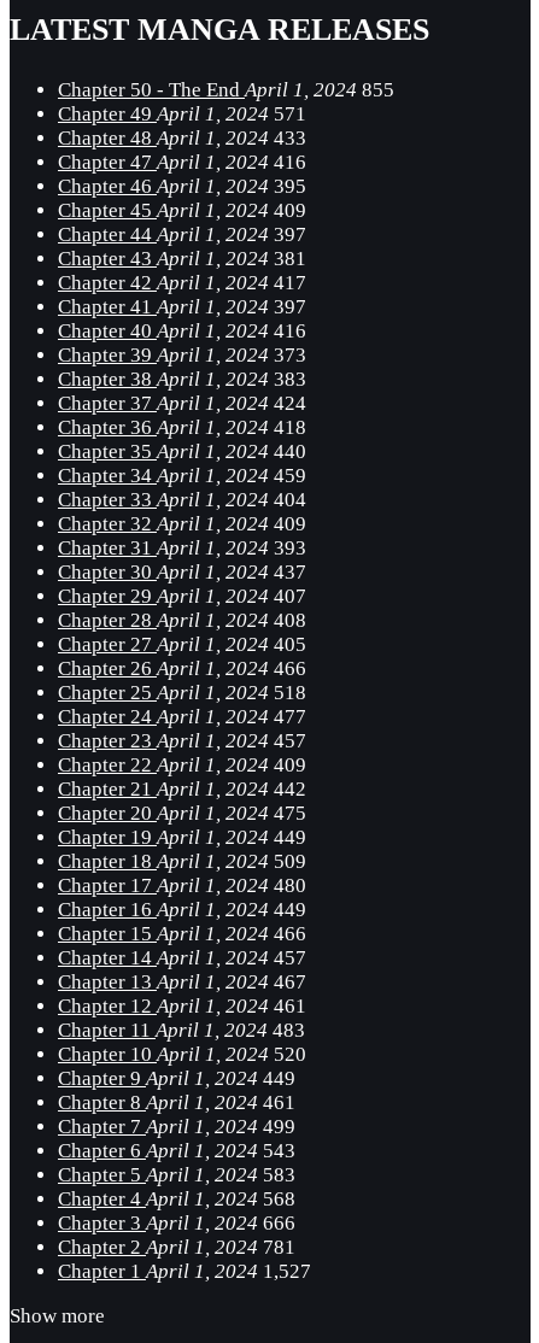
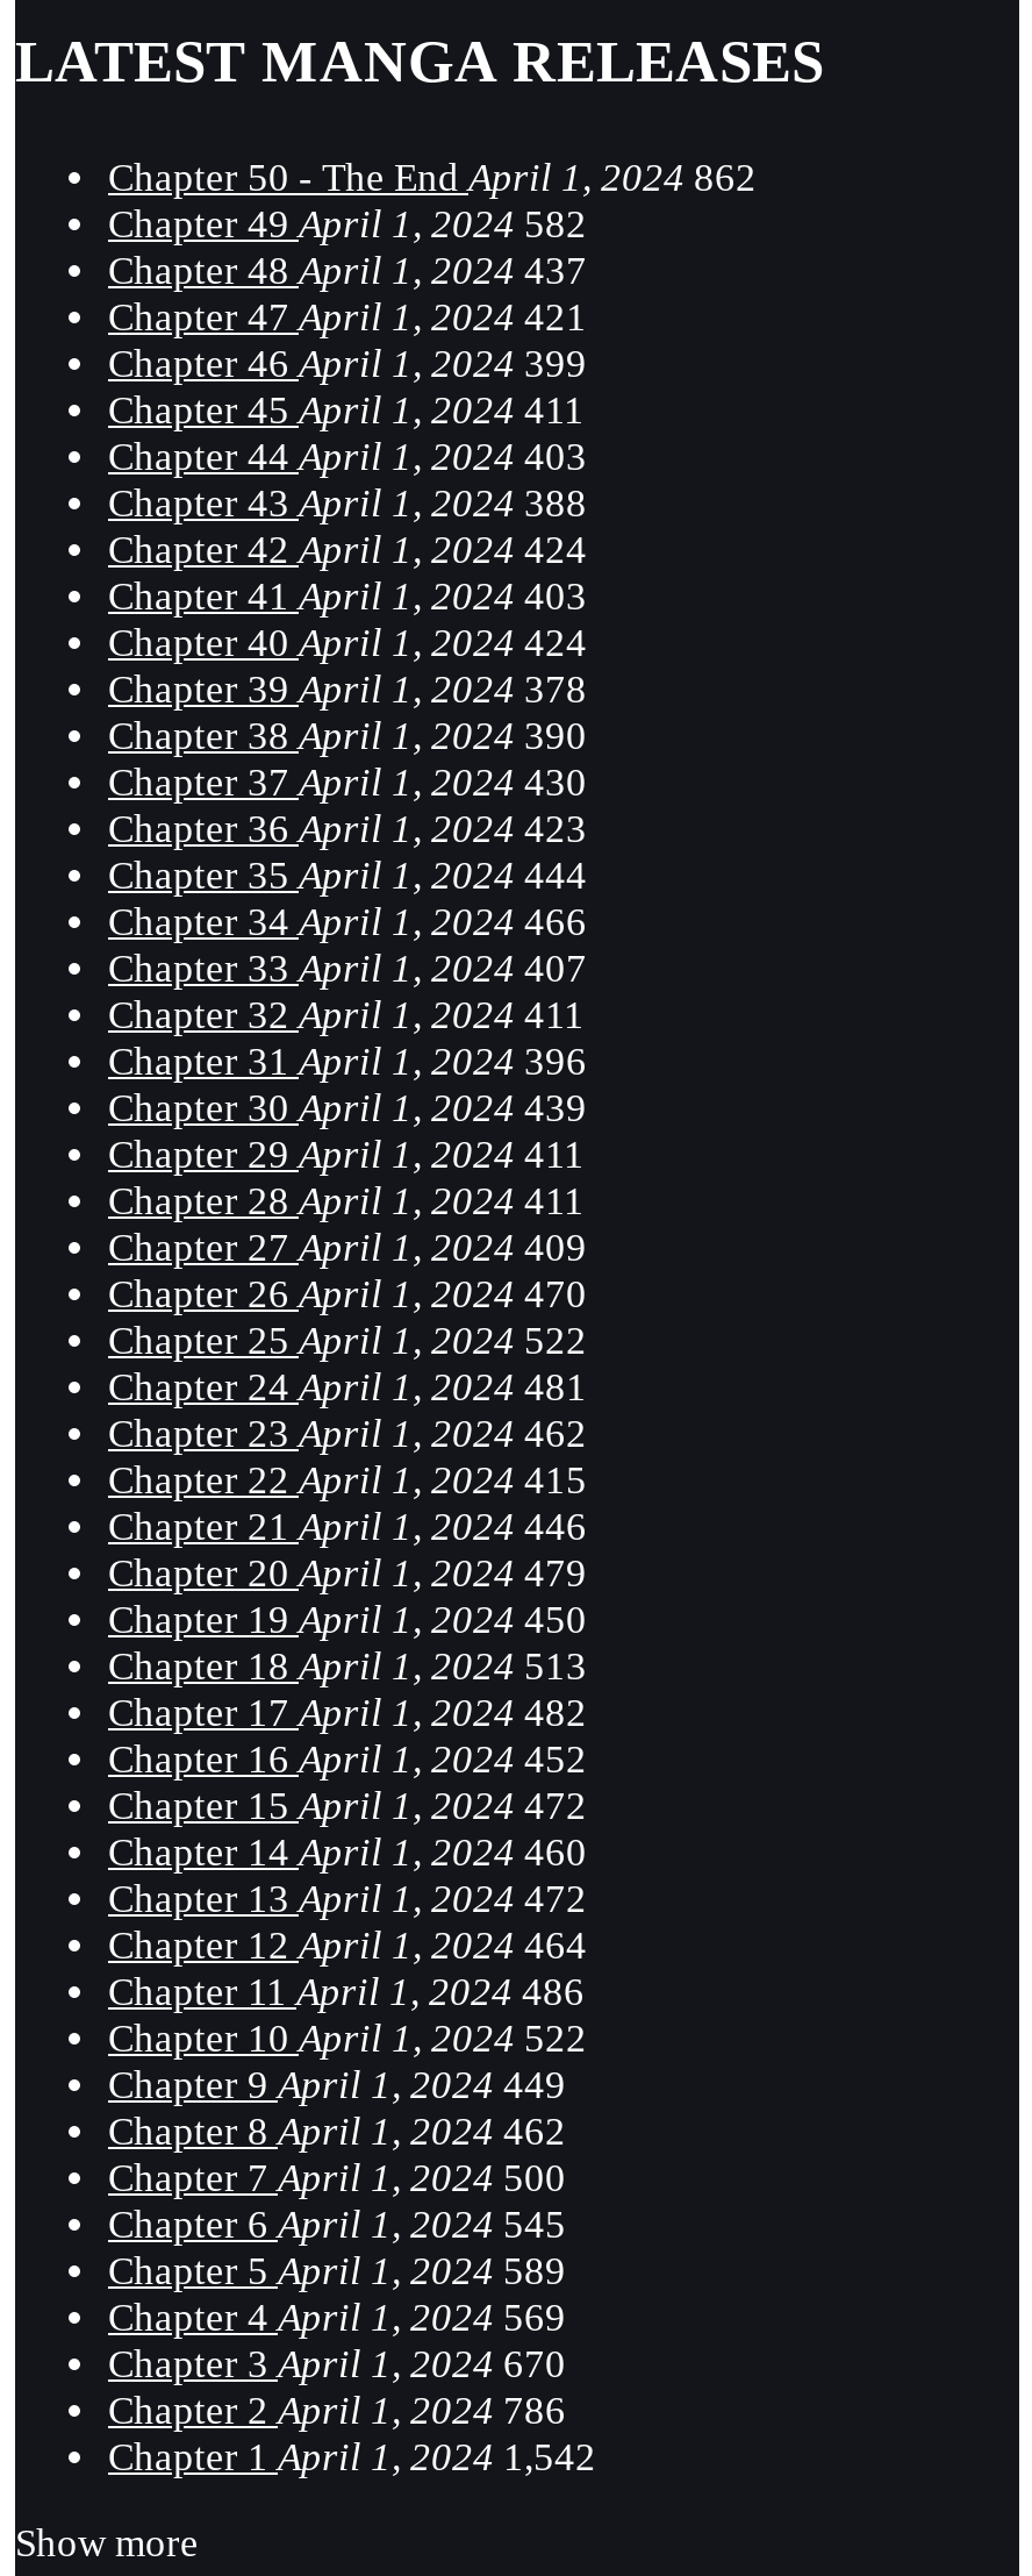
[58,78,394,101] Chapter 50 - The End April 1, 2024 855 -> [108,156,757,200] Chapter 50 - The End April 1, 2024 862
[58,102,306,125] Chapter 49 April 1, 2024 571 -> [108,202,587,246] Chapter 49 April 1, 2024 582
[58,126,306,149] Chapter 48 April 1, 2024 433 -> [108,249,587,293] Chapter 48 April 1, 2024 437
[58,151,306,173] Chapter 47 April 1, 2024 416 -> [108,295,587,339] Chapter 47 April 1, 2024 421
[58,175,306,198] Chapter 46 April 1, 2024 395 -> [108,342,587,386] Chapter 46 April 1, 2024 399
[58,199,306,222] Chapter 45 April 1, 2024 409 -> [108,388,585,432] Chapter 45 April 1, 2024 411
[58,223,306,246] Chapter 44 April 1, 2024 397 -> [108,435,587,479] Chapter 44 April 1, 2024 403
[58,247,306,270] Chapter 43 April 1, 2024 381 -> [108,481,587,525] Chapter 43 April 1, 2024 388
[58,271,306,294] Chapter 42 April 1, 2024 417 -> [108,528,587,572] Chapter 42 April 1, 2024 424
[58,295,306,318] Chapter 41 April 1, 2024 397 -> [108,574,587,618] Chapter 41 April 1, 2024 403
[58,319,306,342] Chapter 40 April 1, 2024 416 -> [108,621,587,665] Chapter 40 April 1, 2024 424
[58,343,306,366] Chapter 39 April 1, 2024 373 -> [108,667,587,712] Chapter 39 April 1, 2024 378
[58,368,306,390] Chapter 38 April 1, 2024 383 -> [108,714,587,758] Chapter 38 April 1, 2024 390
[58,392,306,415] Chapter 37 April 1, 2024 424 -> [108,760,587,805] Chapter 37 April 1, 2024 430
[58,416,306,439] Chapter 36 April 1, 2024 418 -> [108,807,587,851] Chapter 36 April 1, 2024 423
[58,440,306,463] Chapter 35 April 1, 2024 440 -> [108,853,587,898] Chapter 35 April 1, 2024 444
[58,464,306,487] Chapter 34 April 1, 2024 459 -> [108,900,587,944] Chapter 34 April 1, 2024 466
[58,488,306,511] Chapter 33 April 1, 2024 404 -> [108,946,587,991] Chapter 33 April 1, 2024 407
[58,512,306,535] Chapter 32 April 1, 2024 409 -> [108,993,585,1037] Chapter 32 April 1, 2024 411
[58,536,306,559] Chapter 31 April 1, 2024 393 -> [108,1039,587,1084] Chapter 31 April 1, 2024 396
[58,560,306,583] Chapter 30 April 1, 2024 437 -> [108,1086,587,1130] Chapter 30 April 1, 2024 439
[58,585,306,607] Chapter 29 April 1, 2024 407 -> [108,1133,585,1177] Chapter 29 April 1, 2024 411
[58,609,306,632] Chapter 28 April 1, 2024 408 -> [108,1179,585,1223] Chapter 28 April 1, 2024 411
[58,633,306,656] Chapter 27 April 1, 2024 405 -> [108,1226,587,1270] Chapter 27 April 1, 2024 409
[58,657,306,680] Chapter 26 April 1, 2024 466 -> [108,1272,587,1316] Chapter 26 April 1, 2024 470
[58,681,306,704] Chapter 25 April 1, 2024 518 -> [108,1319,587,1363] Chapter 25 April 1, 2024 522
[58,705,306,728] Chapter 24 April 1, 2024 477 -> [108,1365,587,1409] Chapter 24 April 1, 2024 481
[58,729,306,752] Chapter 23 April 1, 2024 457 -> [108,1412,587,1456] Chapter 23 April 1, 2024 462
[58,753,306,776] Chapter 22 April 1, 2024 409 -> [108,1458,587,1502] Chapter 22 April 1, 2024 415
[58,777,306,800] Chapter 21 April 1, 2024 442 -> [108,1505,587,1549] Chapter 21 April 1, 2024 446
[58,802,306,824] Chapter 20 April 1, 2024 475 -> [108,1551,587,1595] Chapter 20 April 1, 2024 479
[58,826,306,849] Chapter 19 April 1, 2024 449 -> [108,1598,587,1642] Chapter 19 April 1, 2024 450
[58,850,306,873] Chapter 18 April 1, 2024 509 -> [108,1644,587,1688] Chapter 18 April 1, 2024 513
[58,874,306,897] Chapter 17 April 1, 2024 480 -> [108,1691,587,1735] Chapter 17 April 1, 2024 482
[58,898,306,921] Chapter 16 April 1, 2024 449 -> [108,1737,587,1781] Chapter 16 April 1, 2024 452
[58,922,306,945] Chapter 15 April 1, 2024 466 -> [108,1784,587,1828] Chapter 15 April 1, 2024 472
[58,946,306,969] Chapter 14 April 1, 2024 457 -> [108,1830,587,1874] Chapter 14 April 1, 2024 460
[58,970,306,993] Chapter 13 April 1, 2024 467 -> [108,1877,587,1921] Chapter 13 April 1, 2024 472
[58,994,306,1017] Chapter 12 April 1, 2024 461 -> [108,1923,587,1968] Chapter 12 April 1, 2024 464
[58,1019,305,1041] Chapter 11 April 1, 2024 483 -> [108,1970,585,2014] Chapter 11 April 1, 2024 486
[58,1043,306,1066] Chapter 10 April 1, 2024 520 -> [108,2016,587,2061] Chapter 10 April 1, 2024 522
[58,1091,295,1114] Chapter 8 April 1, 2024 461 -> [108,2109,566,2154] Chapter 8 April 1, 2024 462
[58,1115,295,1138] Chapter 7 April 1, 2024 499 -> [108,2156,566,2200] Chapter 7 April 1, 2024 500
[58,1139,295,1162] Chapter 6 April 1, 2024 543 -> [108,2202,566,2247] Chapter 6 April 1, 2024 545
[58,1163,295,1186] Chapter 5 April 1, 2024 583 -> [108,2249,566,2293] Chapter 5 April 1, 2024 589
[58,1187,295,1210] Chapter 4 April 1, 2024 568 -> [108,2295,566,2340] Chapter 4 April 1, 2024 569
[58,1211,295,1234] Chapter 3 April 1, 2024 666 -> [108,2342,566,2386] Chapter 3 April 1, 2024 670
[58,1236,295,1258] Chapter 2 April 1, 2024 781 -> [108,2389,566,2433] Chapter 2 April 1, 2024 786
[58,1260,311,1283] Chapter 1 April 1, 2024 1,527 -> [108,2435,596,2479] Chapter 1 April 1, 2024 1,542

